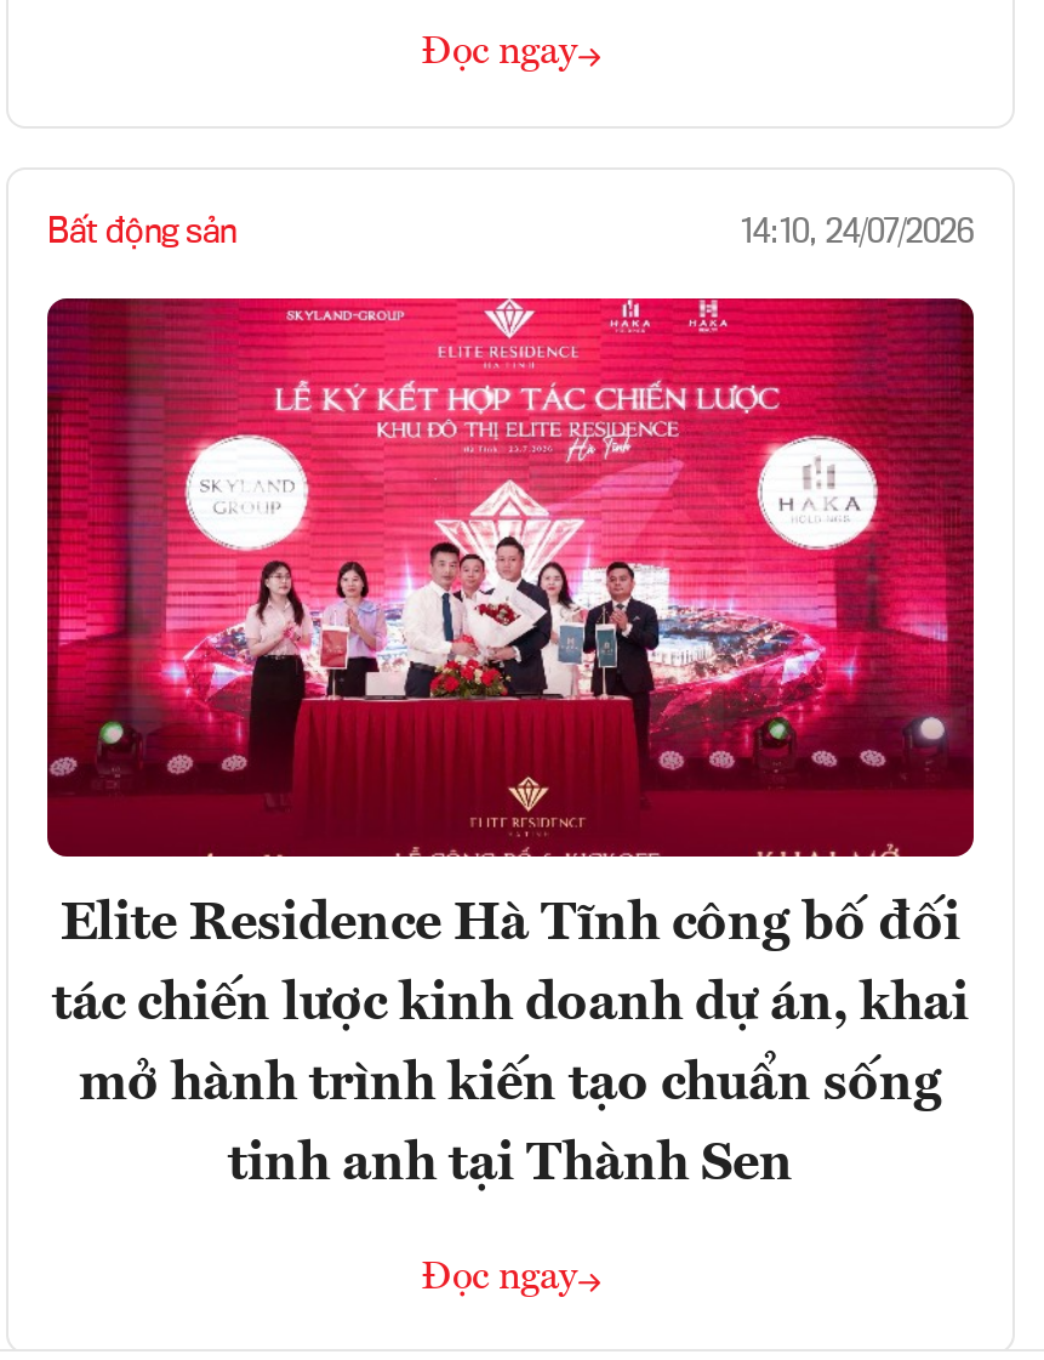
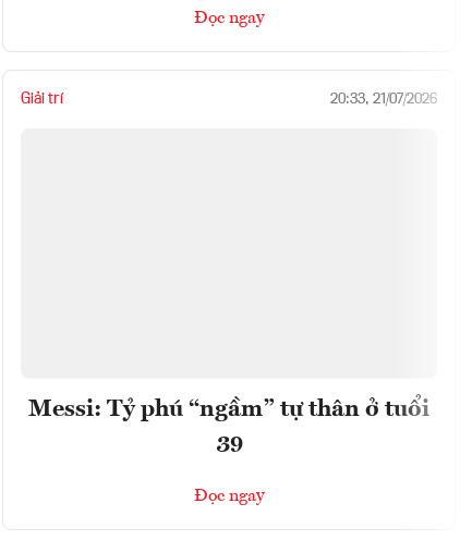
[47,217,974,251] Bất động sản | 14:10, 24/07/2026 -> [21,92,437,107] Giải trí | 20:33, 21/07/2026
[45,296,976,859] [image] -> none
[52,897,969,1191] Elite Residence Hà Tĩnh công bố đối | tác chiến lược kinh doanh dự án, khai | mở hành trình kiến tạo chuẩn sống | tinh anh tại Thành Sen -> [28,397,429,457] Messi: Tỷ phú “ngầm” tự thân ở tuổi | 39

